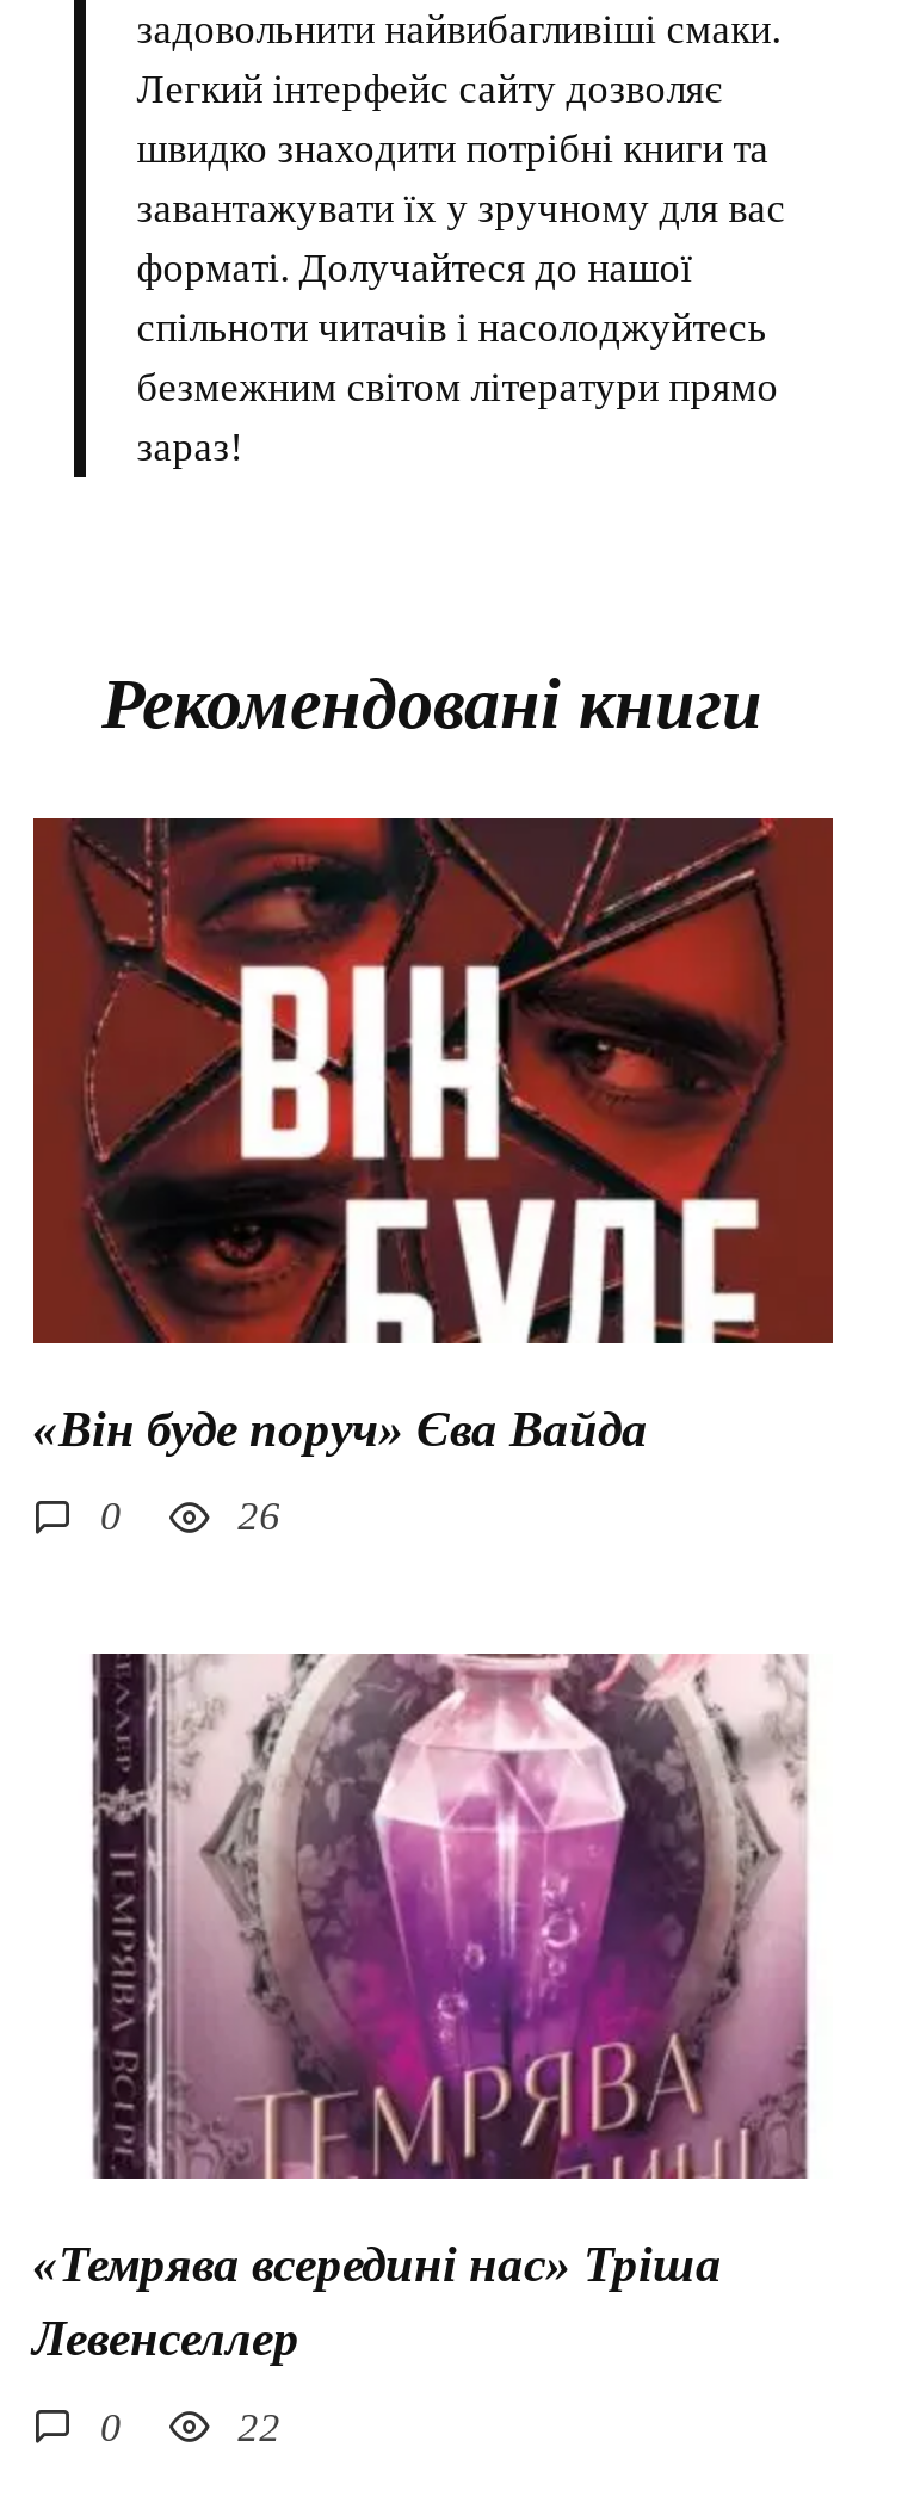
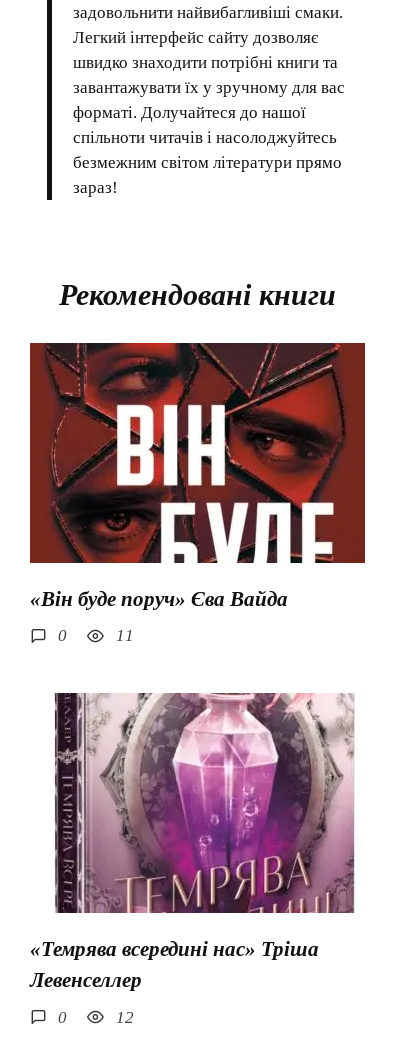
[238,1494,281,1539] 26 -> [116,626,134,645] 11
[238,2404,281,2449] 22 -> [116,1007,134,1026] 12

